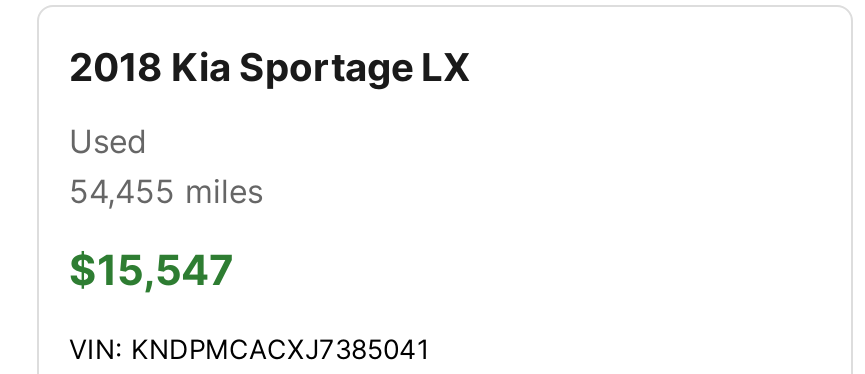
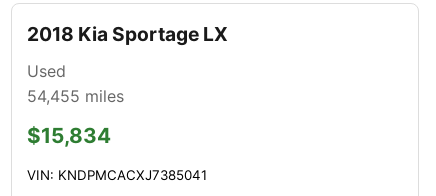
[69,245,233,295] $15,547 -> [27,123,111,148] $15,834

